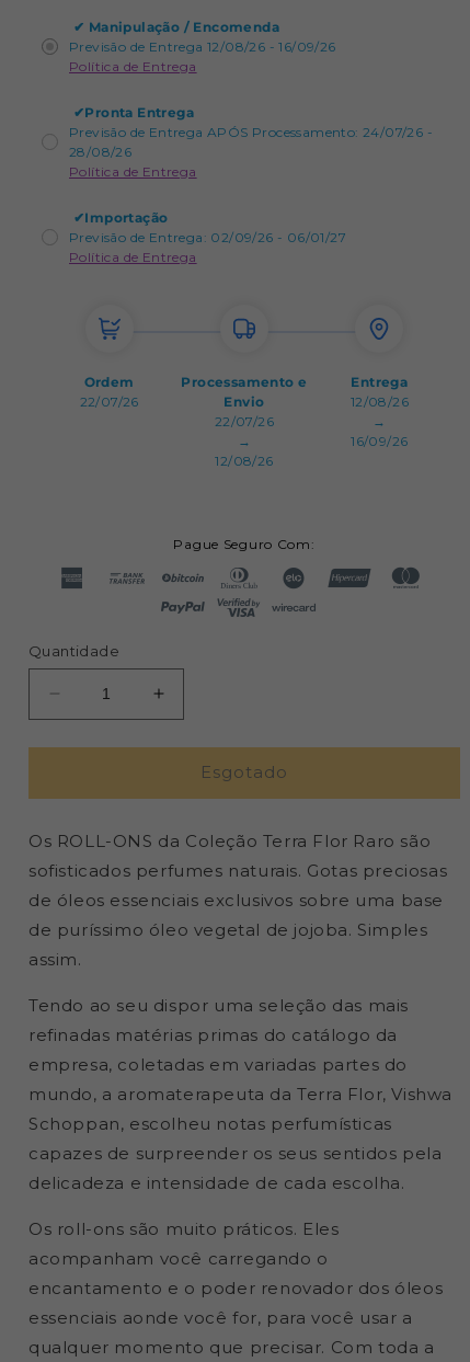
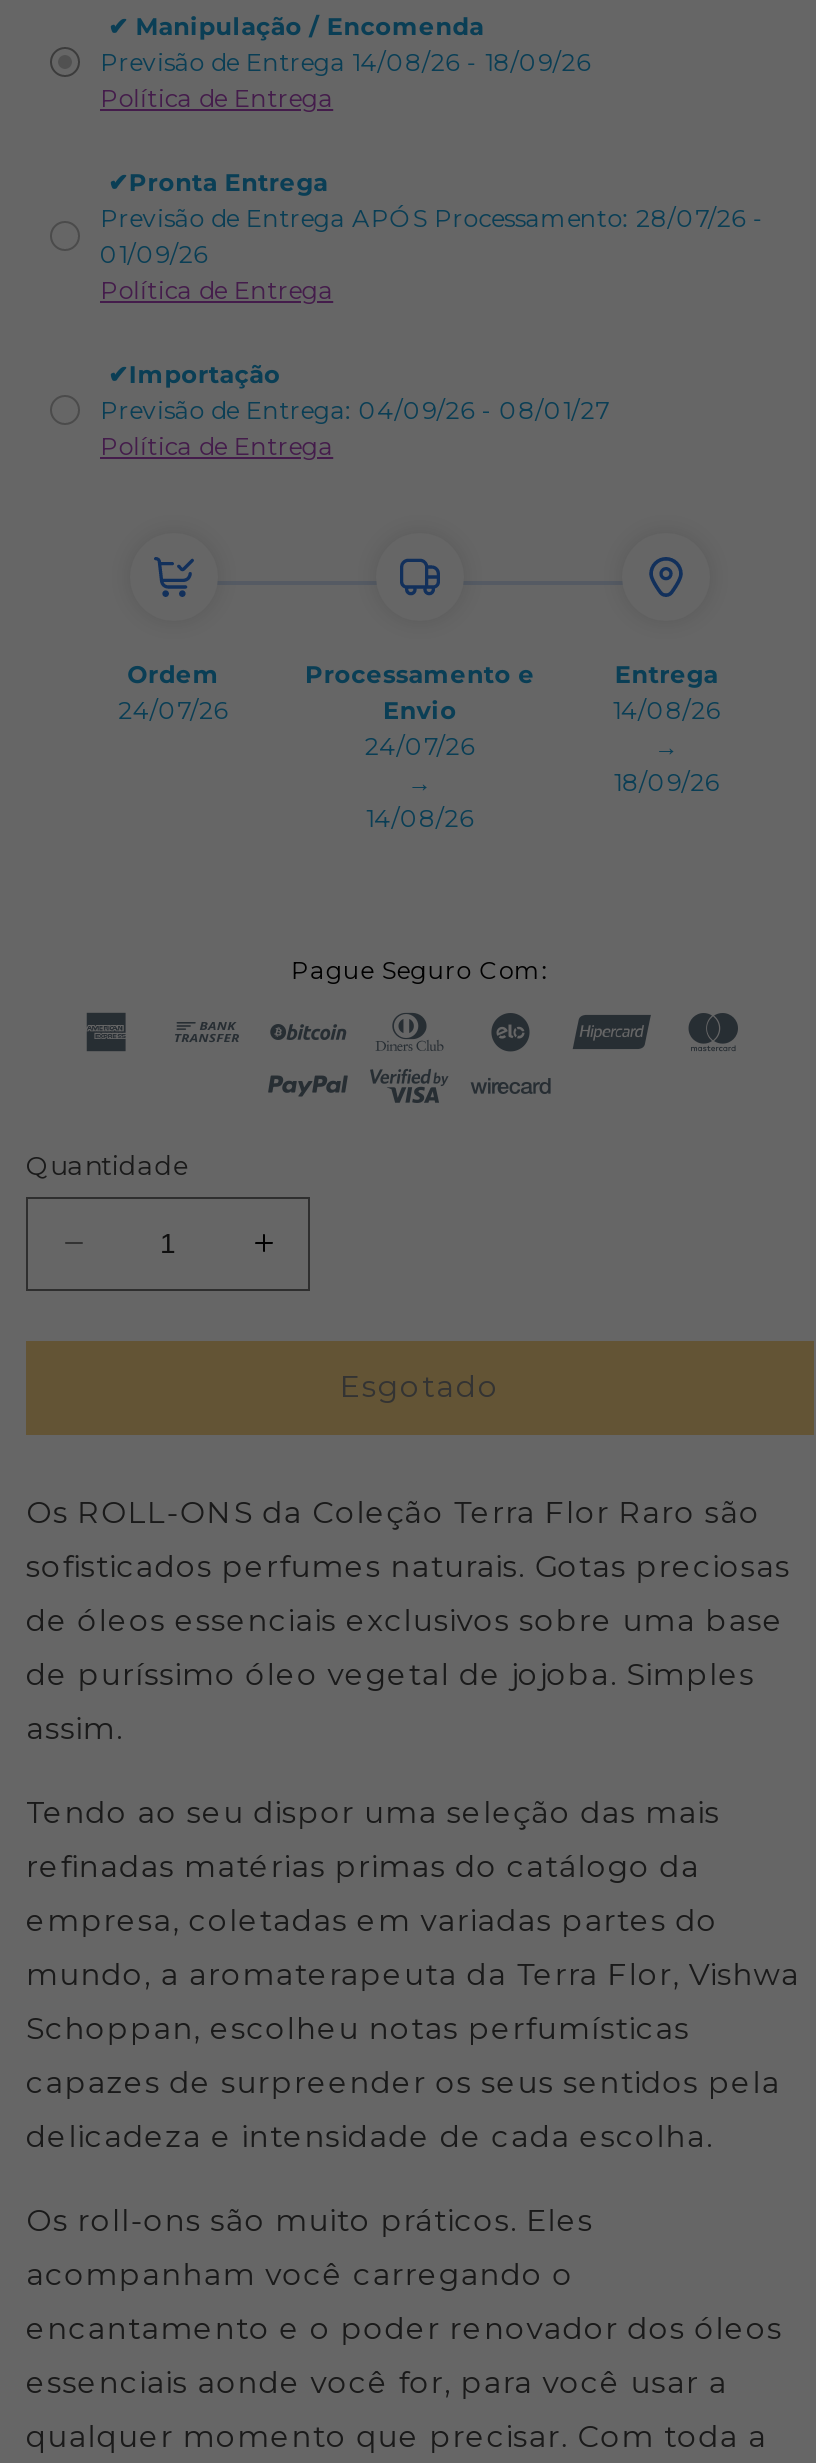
[69,38,336,54] Previsão de Entrega 12/08/26 - 16/09/26 -> [100,46,591,76] Previsão de Entrega 14/08/26 - 18/09/26
[69,123,433,140] Previsão de Entrega APÓS Processamento: 24/07/26 - -> [100,202,764,232] Previsão de Entrega APÓS Processamento: 28/07/26 -
[69,143,132,160] 28/08/26 -> [100,238,208,268] 01/09/26
[69,229,346,245] Previsão de Entrega: 02/09/26 - 06/01/27 -> [100,394,610,424] Previsão de Entrega: 04/09/26 - 08/01/27
[80,393,139,409] 22/07/26 -> [118,694,229,724] 24/07/26
[350,393,409,409] 12/08/26 -> [612,694,721,724] 14/08/26
[215,413,274,429] 22/07/26 -> [365,730,475,760] 24/07/26
[351,432,408,449] 16/09/26 -> [613,766,720,796] 18/09/26
[215,452,273,469] 12/08/26 -> [366,802,474,832] 14/08/26

